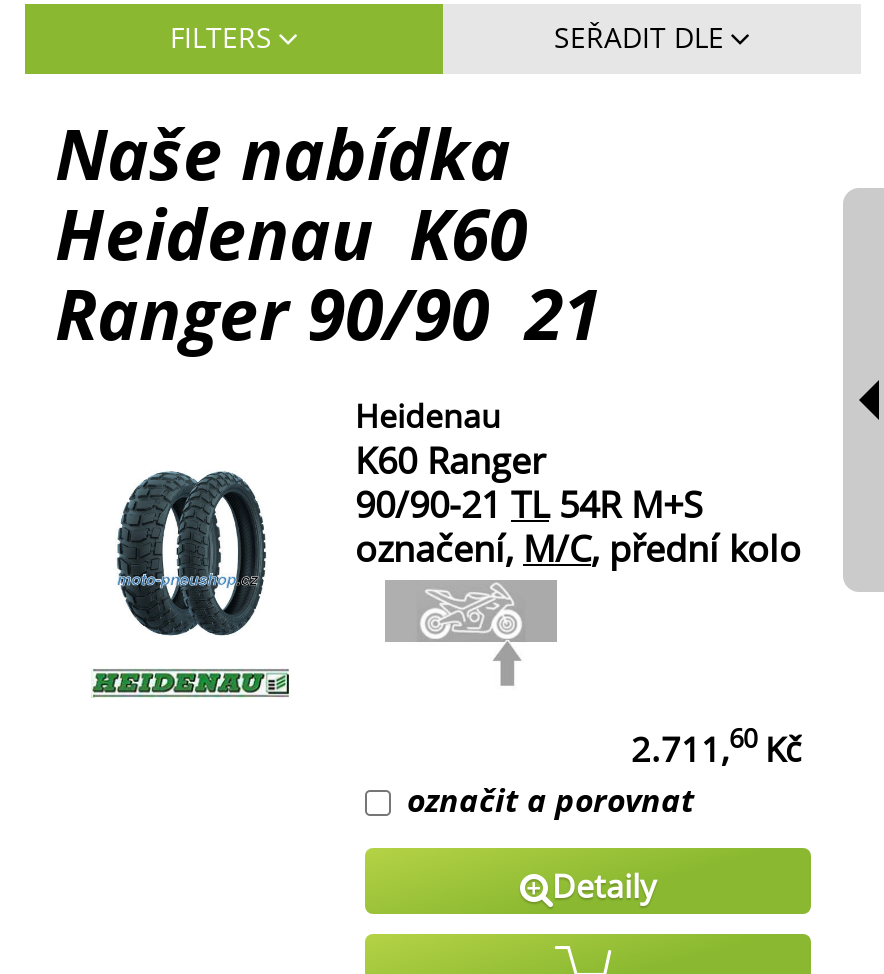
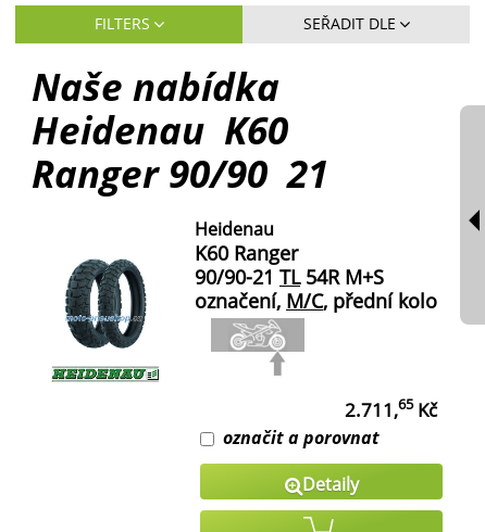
[631,721,801,772] 2.711, 60 Kč -> [345,395,437,422] 2.711, 65 Kč

